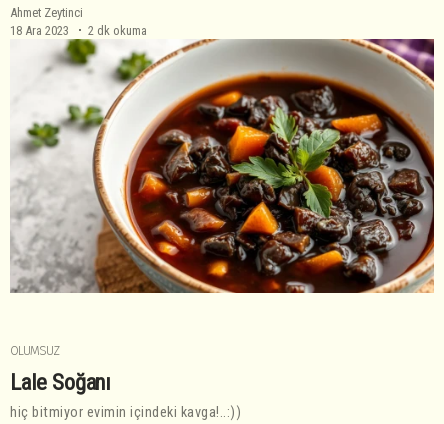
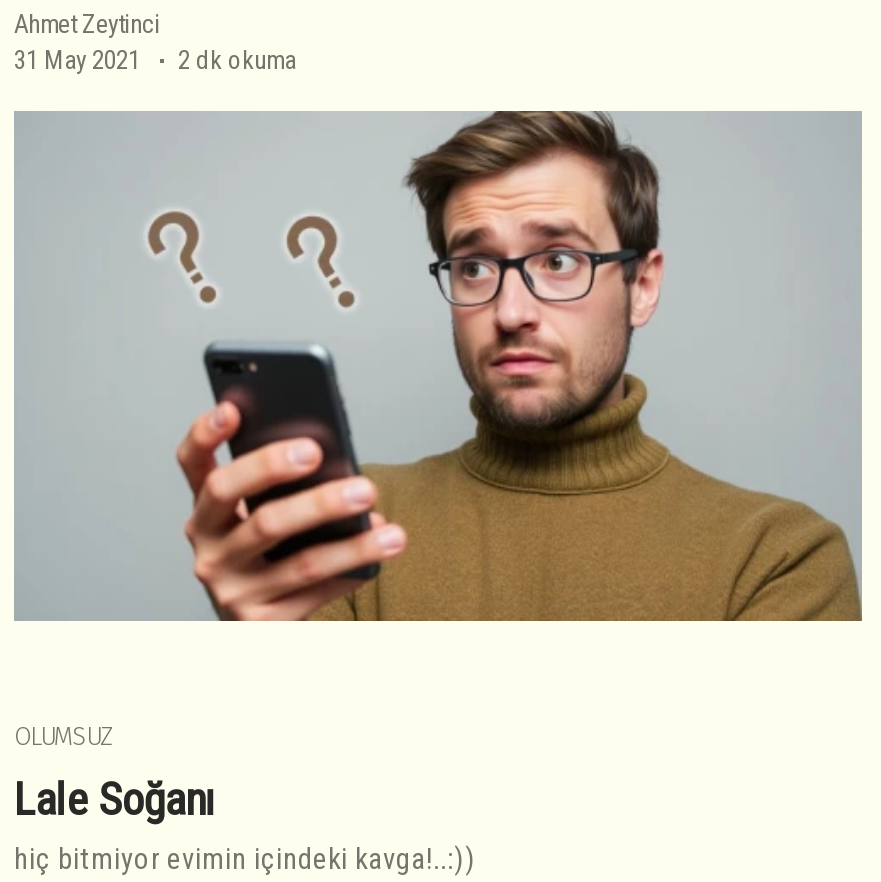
[10,23,147,38] 18 Ara 2023 2 dk okuma -> [14,46,296,76] 31 May 2021 2 dk okuma
[11,39,435,294] [image] -> [14,110,864,622] [image]

